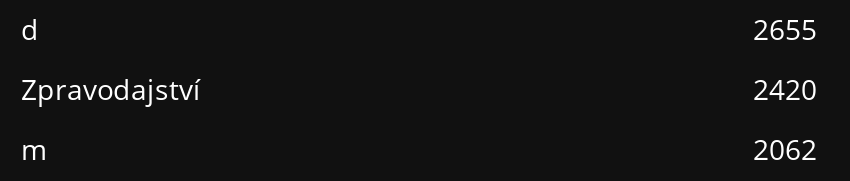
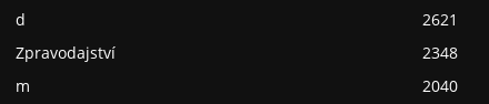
[753,10,817,48] 2655 -> [422,9,458,30] 2621
[753,70,817,108] 2420 -> [422,42,458,63] 2348
[753,130,817,168] 2062 -> [422,75,458,96] 2040

